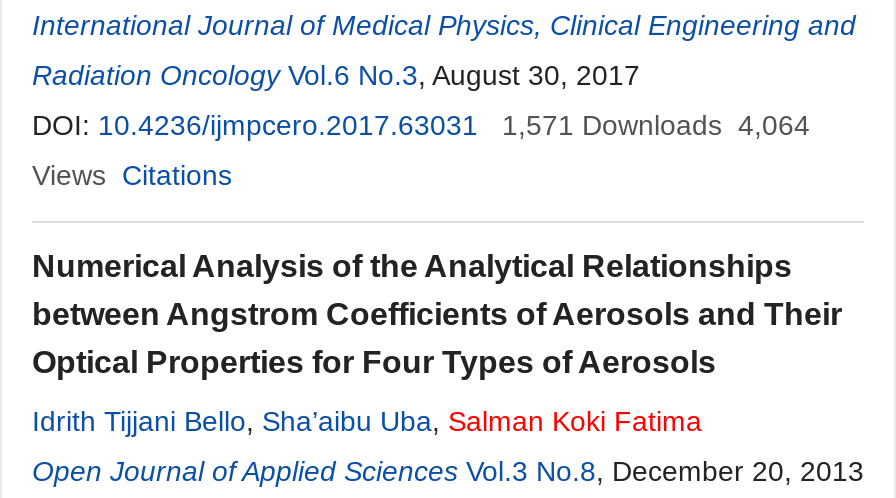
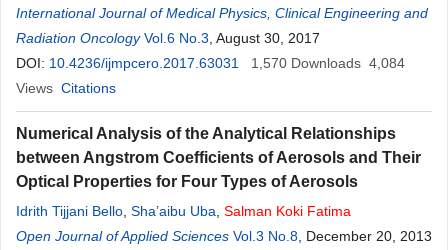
[32,109,810,141] DOI: 10.4236/ijmpcero.2017.63031 1,571 Downloads 4,064 -> [16,55,405,71] DOI: 10.4236/ijmpcero.2017.63031 1,570 Downloads 4,084

